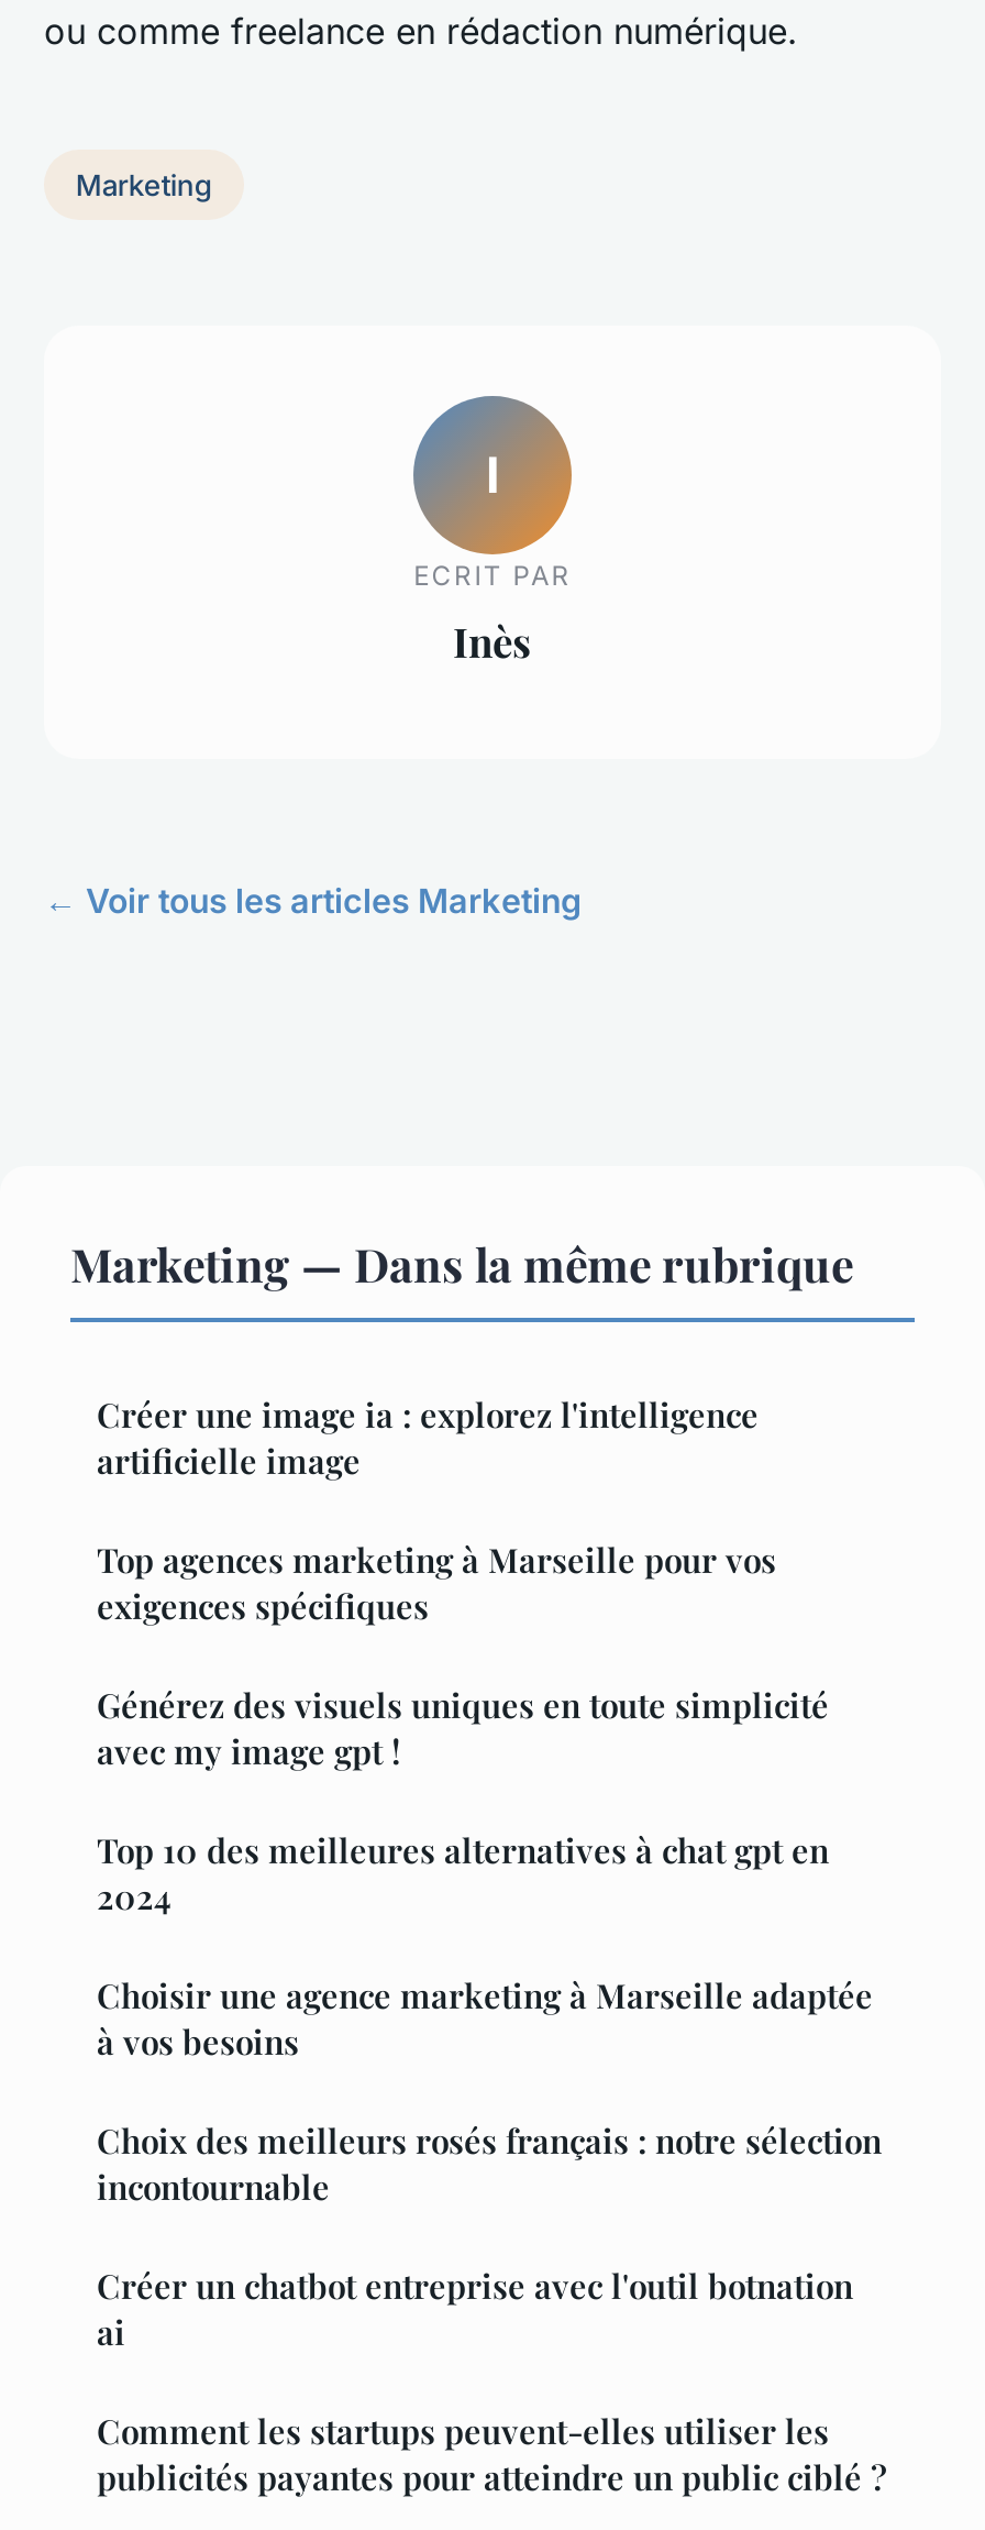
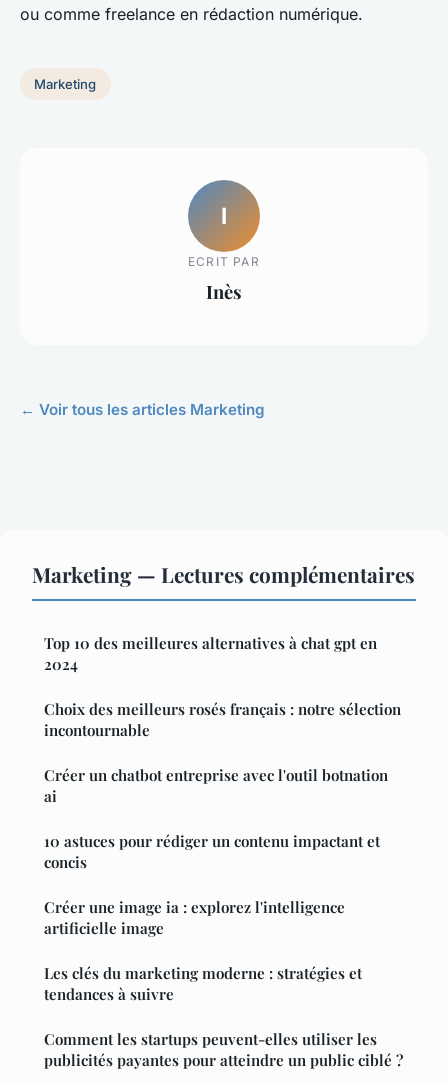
[70,1232,853,1773] Marketing — Dans la même rubrique | Top agences marketing à Marseille pour vos | exigences spécifiques | Générez des visuels uniques en toute simplicité | avec my image gpt ! -> [32,560,415,588] Marketing — Lectures complémentaires
moved [97,1393,759,1483] -> [44,897,345,938]: Créer une image ia : explorez l'intelligence | artificielle image
moved [97,1828,829,1918] -> [44,633,377,674]: Top 10 des meilleures alternatives à chat gpt en | 2024
[97,1973,873,2064] Choisir une agence marketing à Marseille adaptée | à vos besoins -> none
moved [97,2119,882,2354] -> [44,699,401,806]: Choix des meilleurs rosés français : notre sélection | incontournable | Créer un chatbot entreprise avec l'outil botnation | ai
none -> [44,831,380,1004] 10 astuces pour rédiger un contenu impactant et | concis | Les clés du marketing moderne : stratégies et | tendances à suivre

